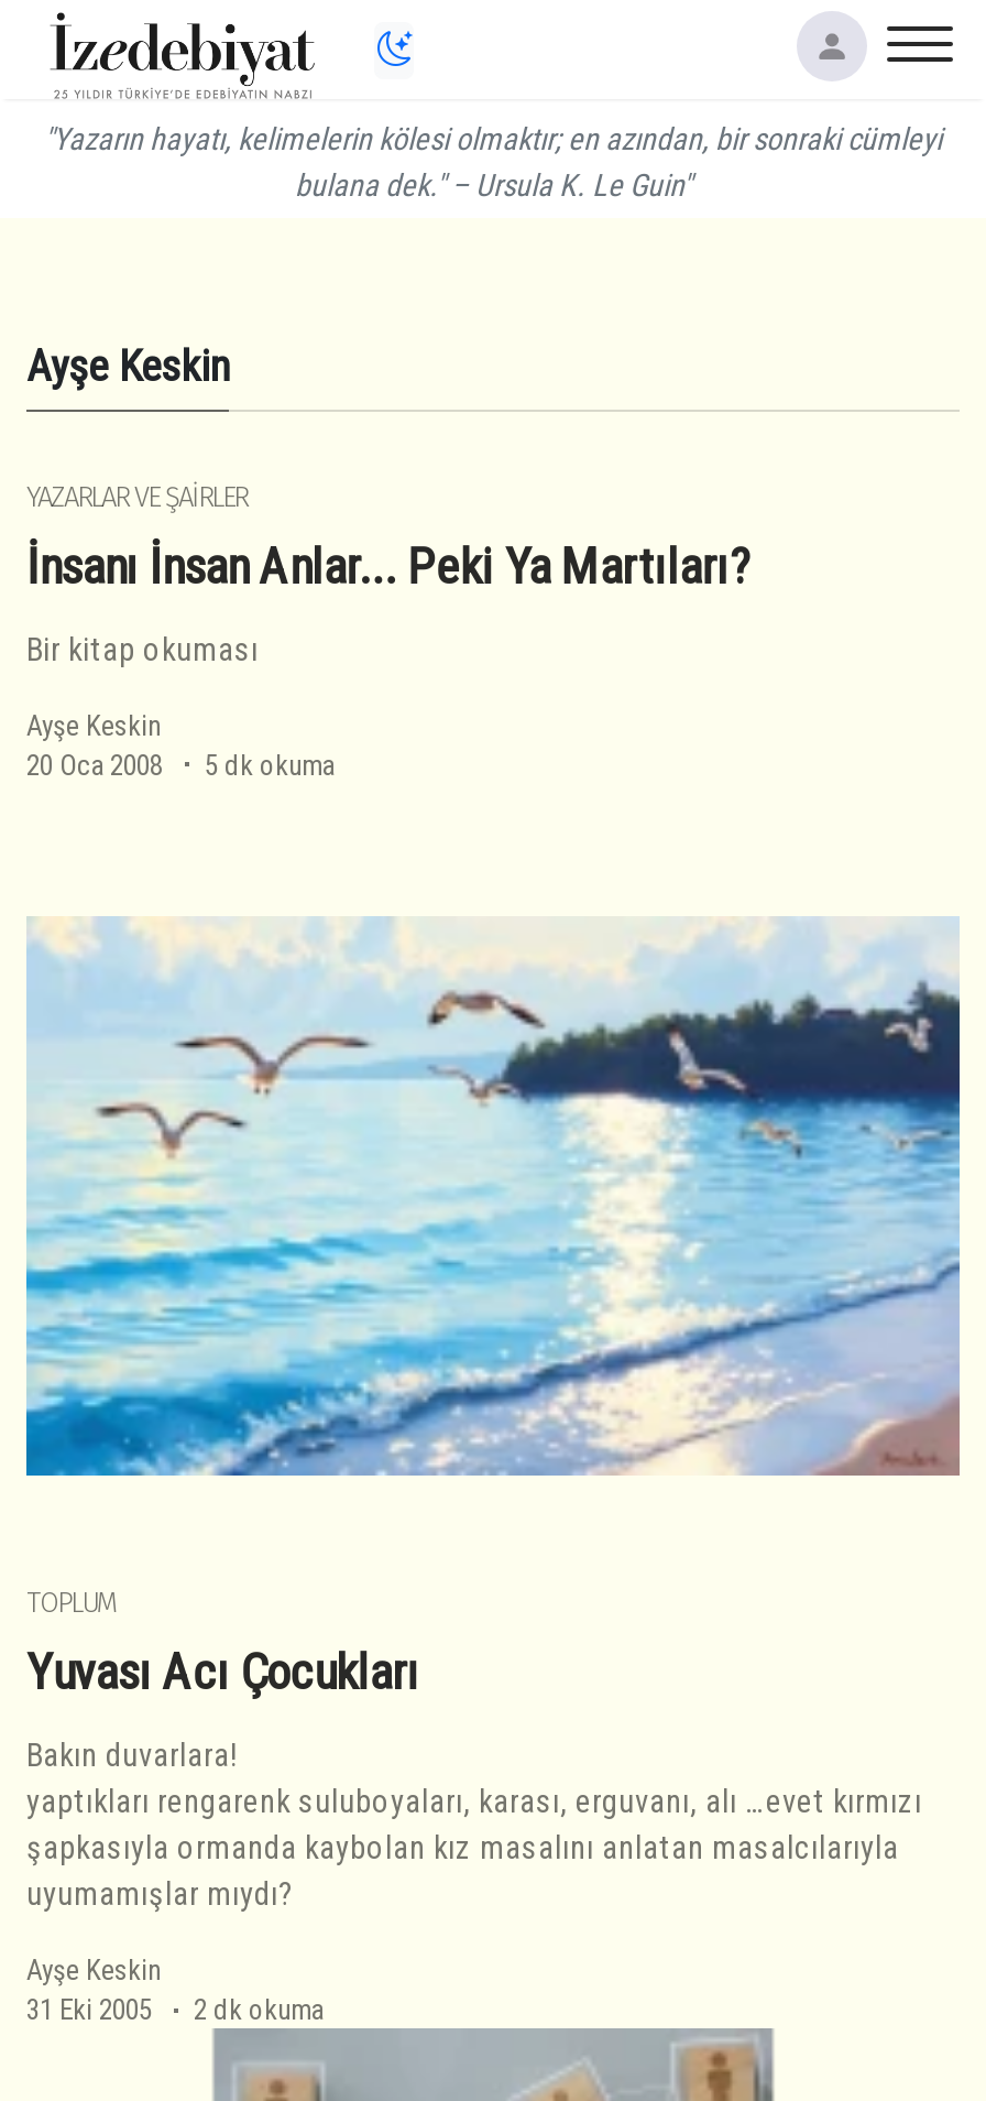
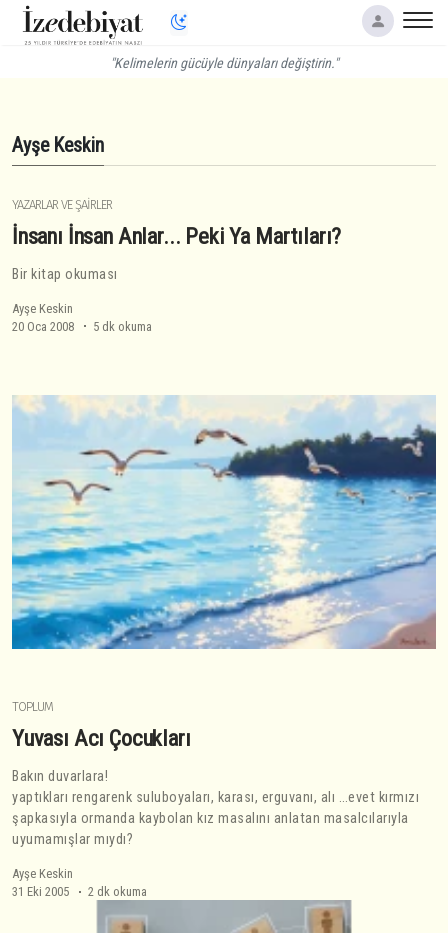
[44,121,942,203] "Yazarın hayatı, kelimelerin kölesi olmaktır; en azından, bir sonraki cümleyi | bulana dek." – Ursula K. Le Guin" -> [110,55,338,71] "Kelimelerin gücüyle dünyaları değiştirin."

